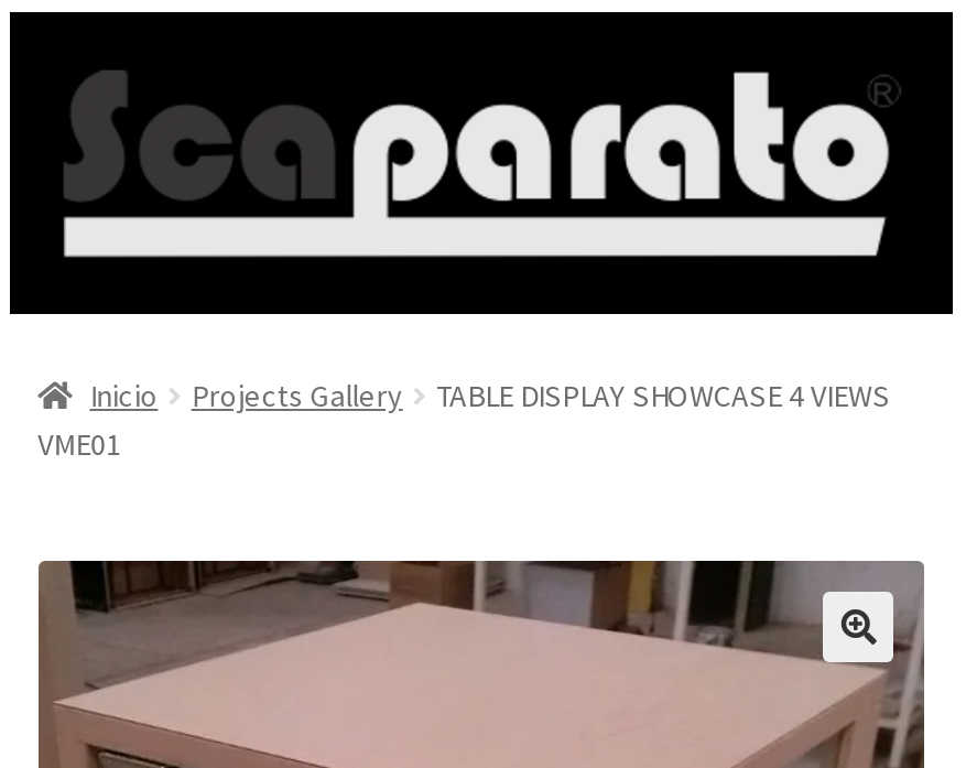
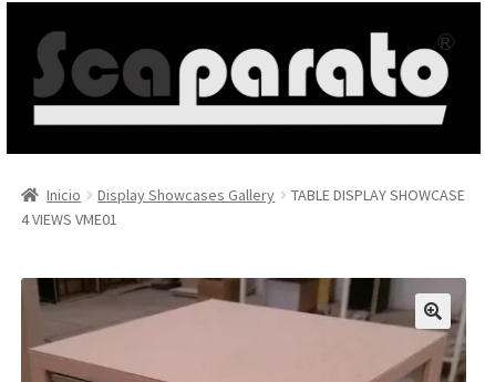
[38,376,890,464] Projects Gallery | TABLE DISPLAY SHOWCASE 4 VIEWS | VME01 -> [21,185,466,229] Display Showcases Gallery | TABLE DISPLAY SHOWCASE | 4 VIEWS VME01

